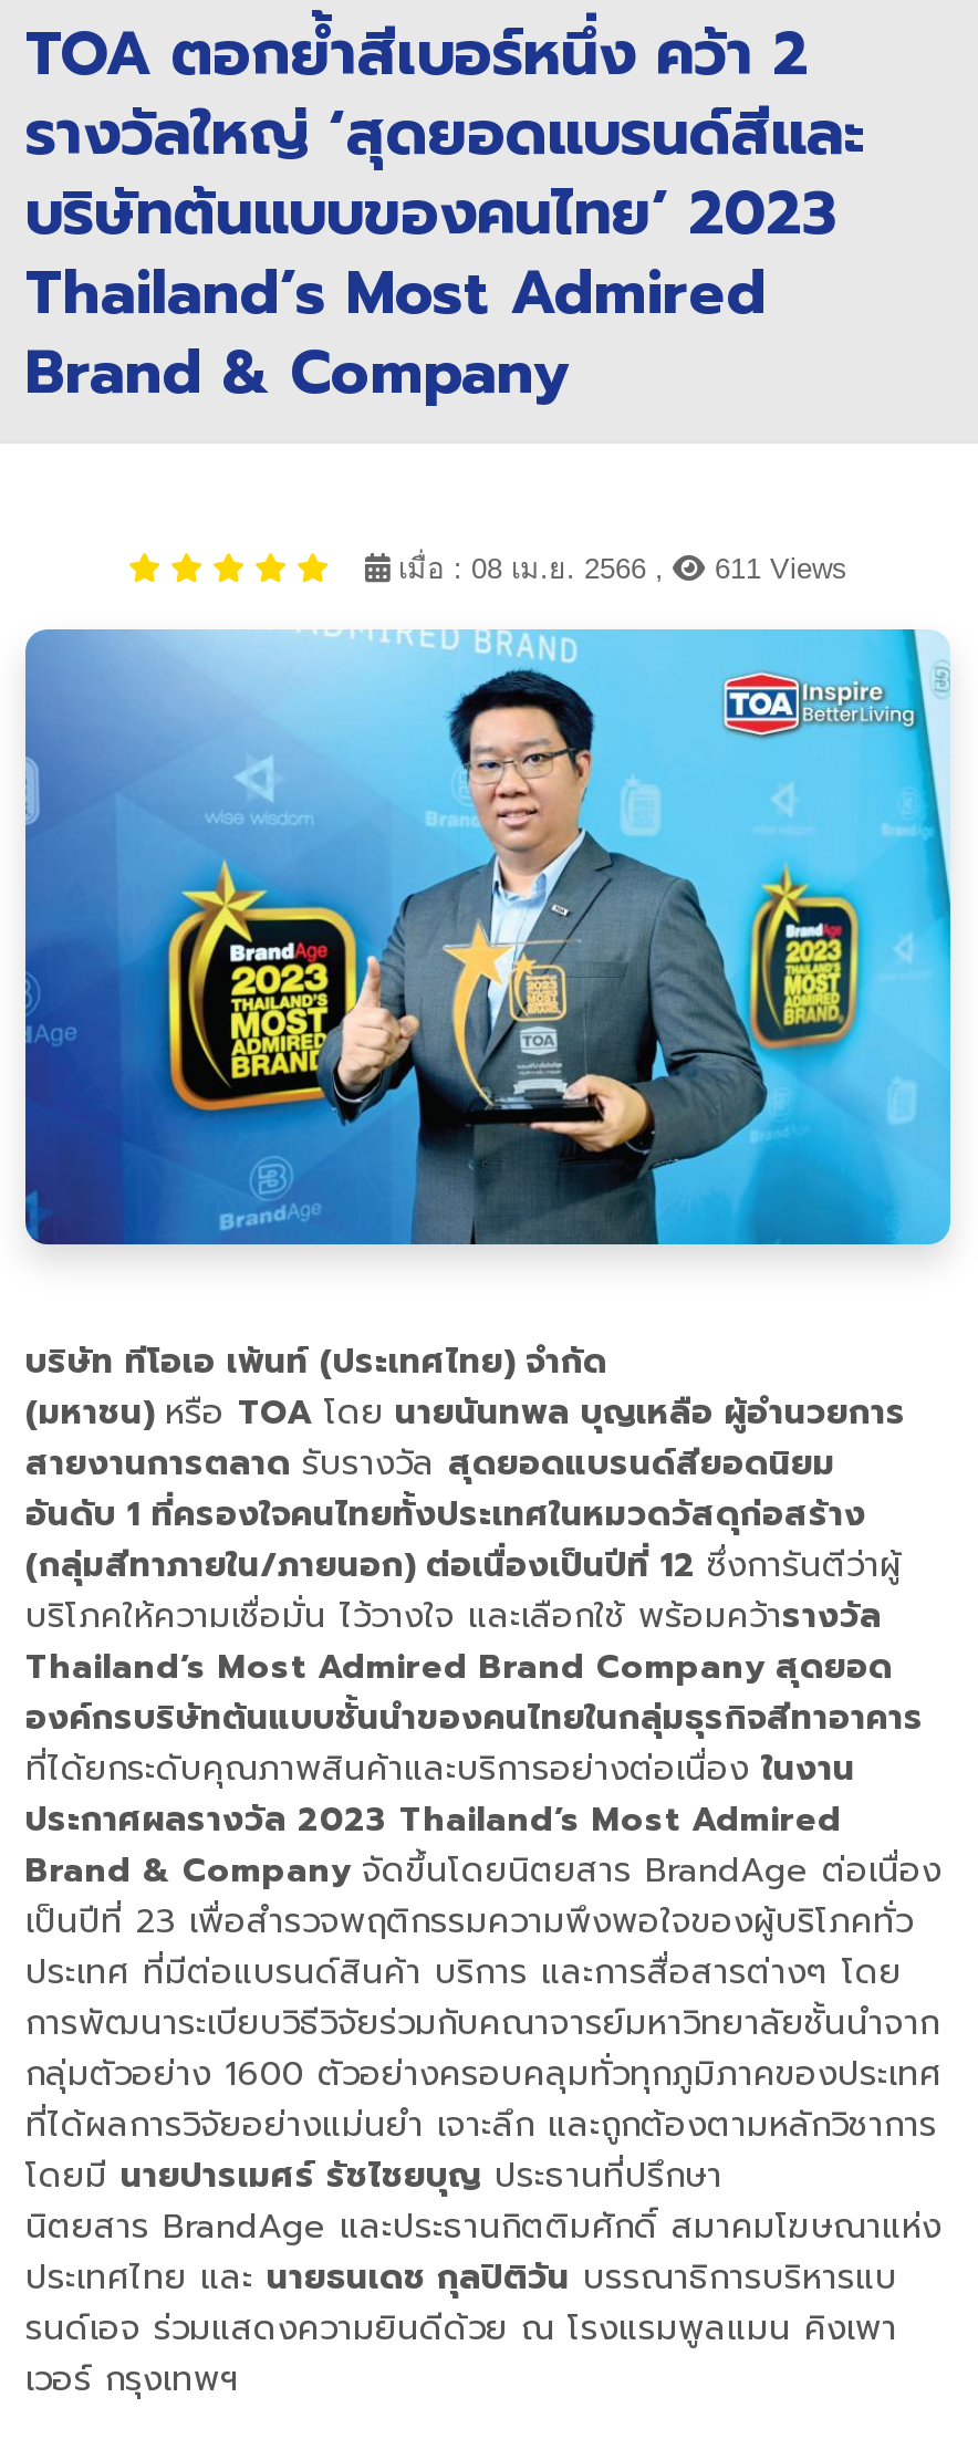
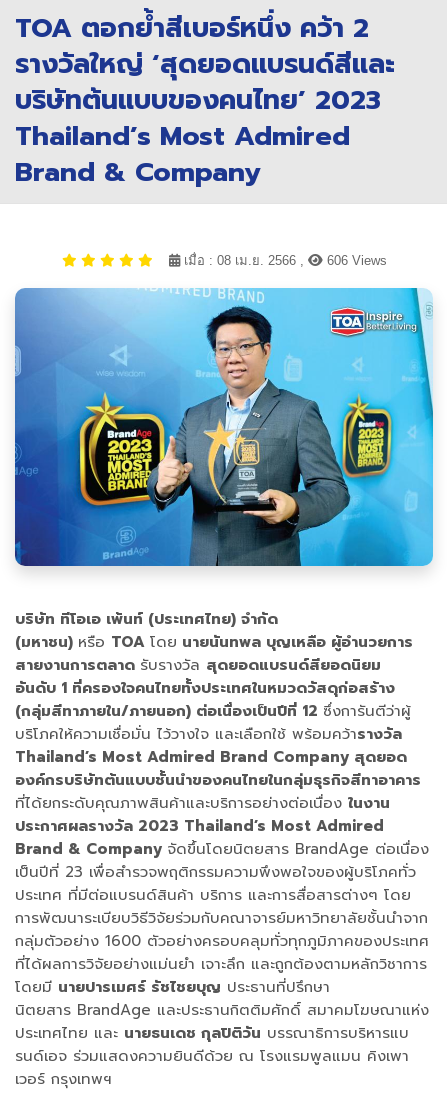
[706,552,847,585] 611 Views -> [322,253,386,268] 606 Views

